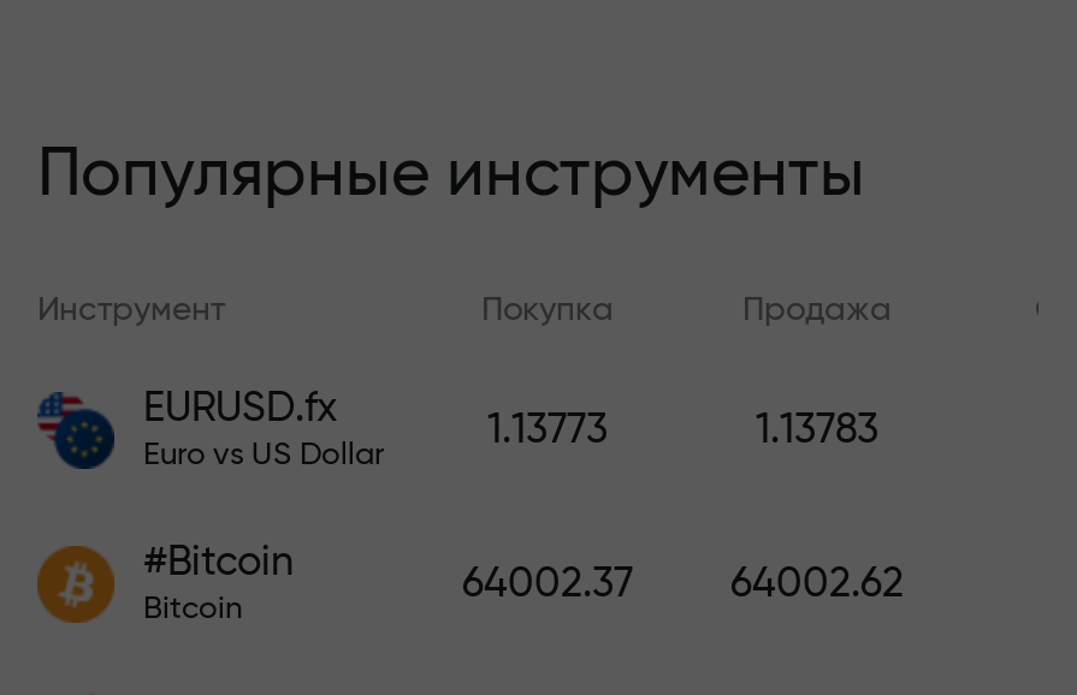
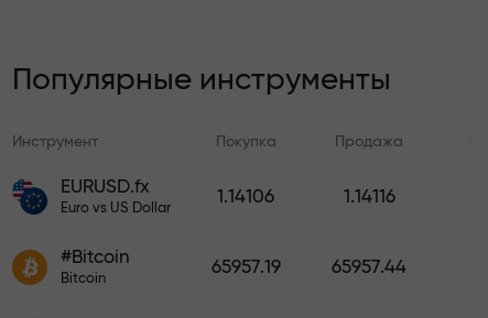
[487,409,608,450] 1.13773 -> [217,187,274,206] 1.14106
[756,409,878,450] 1.13783 -> [343,187,395,206] 1.14116
[462,563,633,604] 64002.37 -> [211,257,280,276] 65957.19
[730,563,904,604] 64002.62 -> [332,257,406,276] 65957.44

